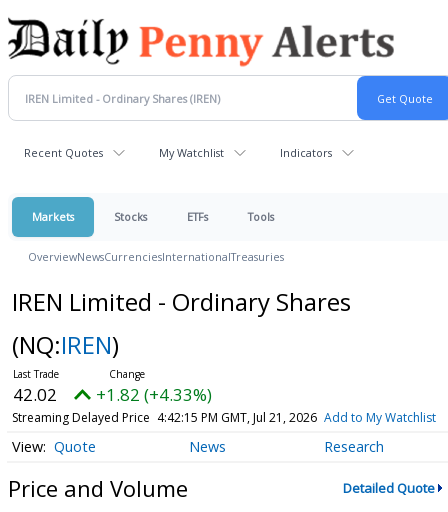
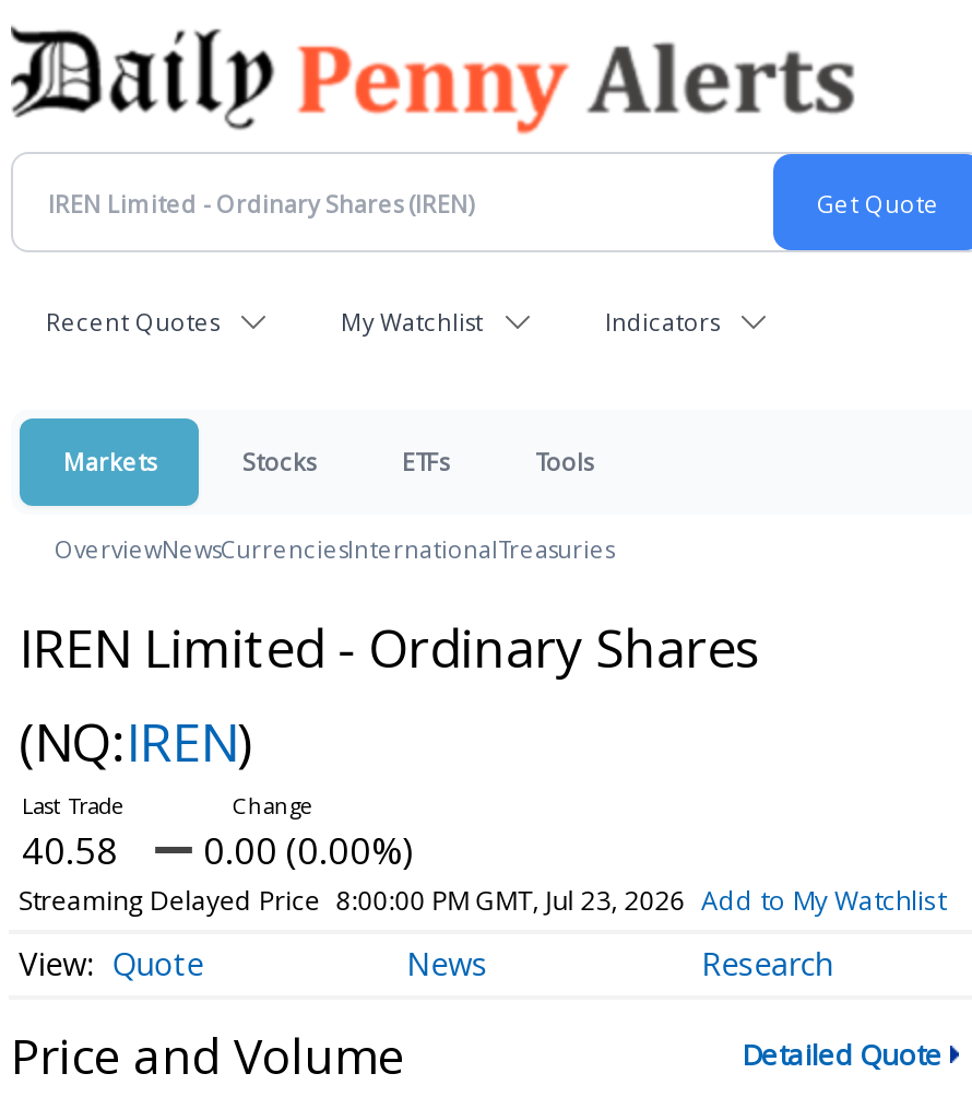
[13,383,57,406] 42.02 -> [22,825,118,875] 40.58
[96,383,212,406] +1.82 (+4.33%) -> [203,825,413,875] 0.00 (0.00%)
[12,409,436,426] Streaming Delayed Price 4:42:15 PM GMT, Jul 21, 2026 Add to My Watchlist -> [19,882,946,919] Streaming Delayed Price 8:00:00 PM GMT, Jul 23, 2026 Add to My Watchlist

